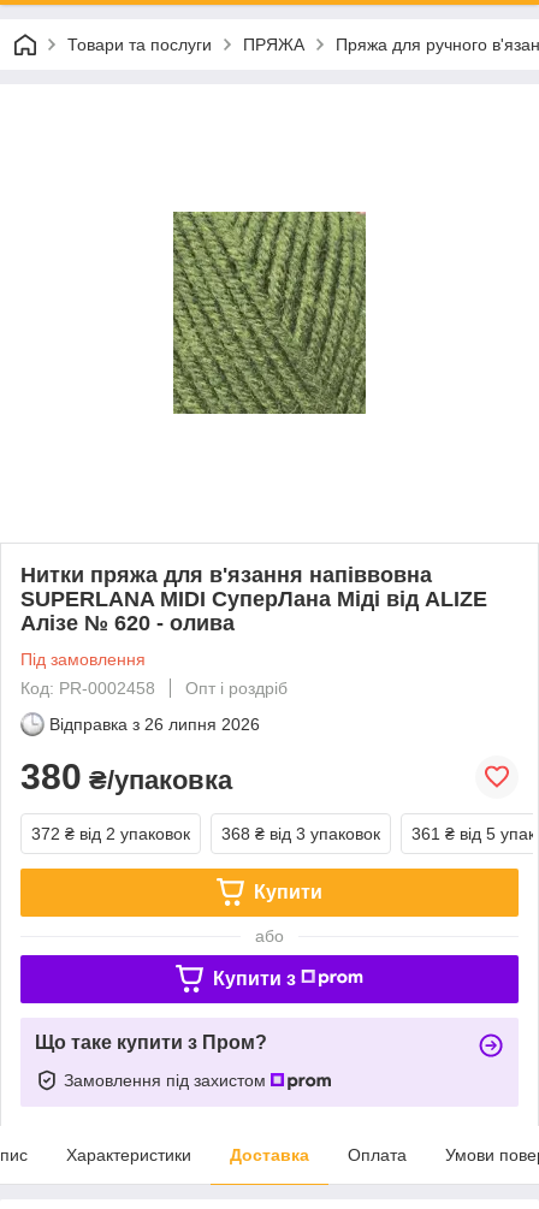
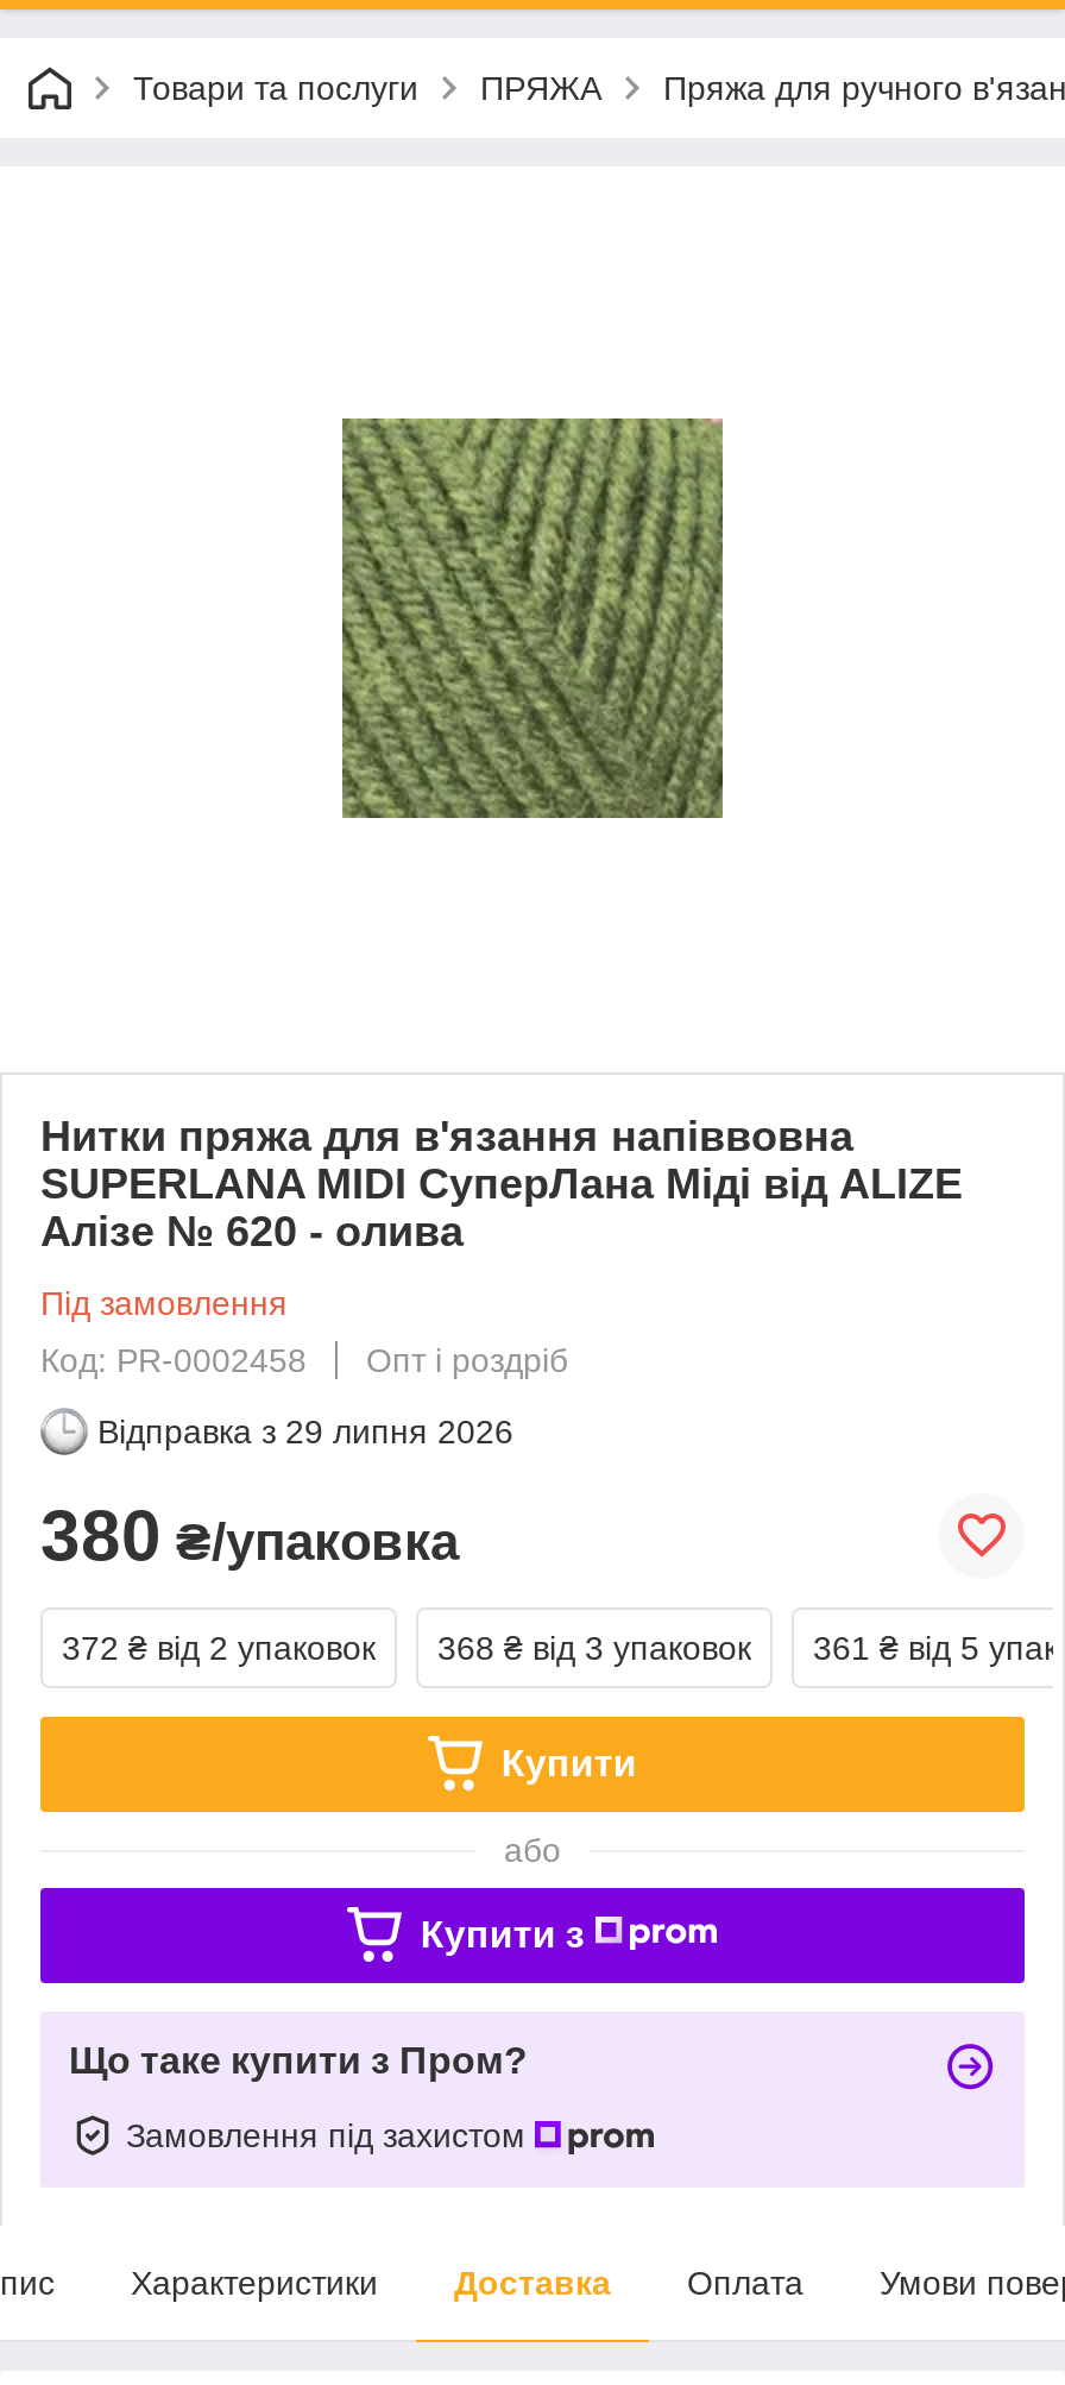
[49,714,260,734] Відправка з 26 липня 2026 -> [97,1412,513,1450] Відправка з 29 липня 2026

